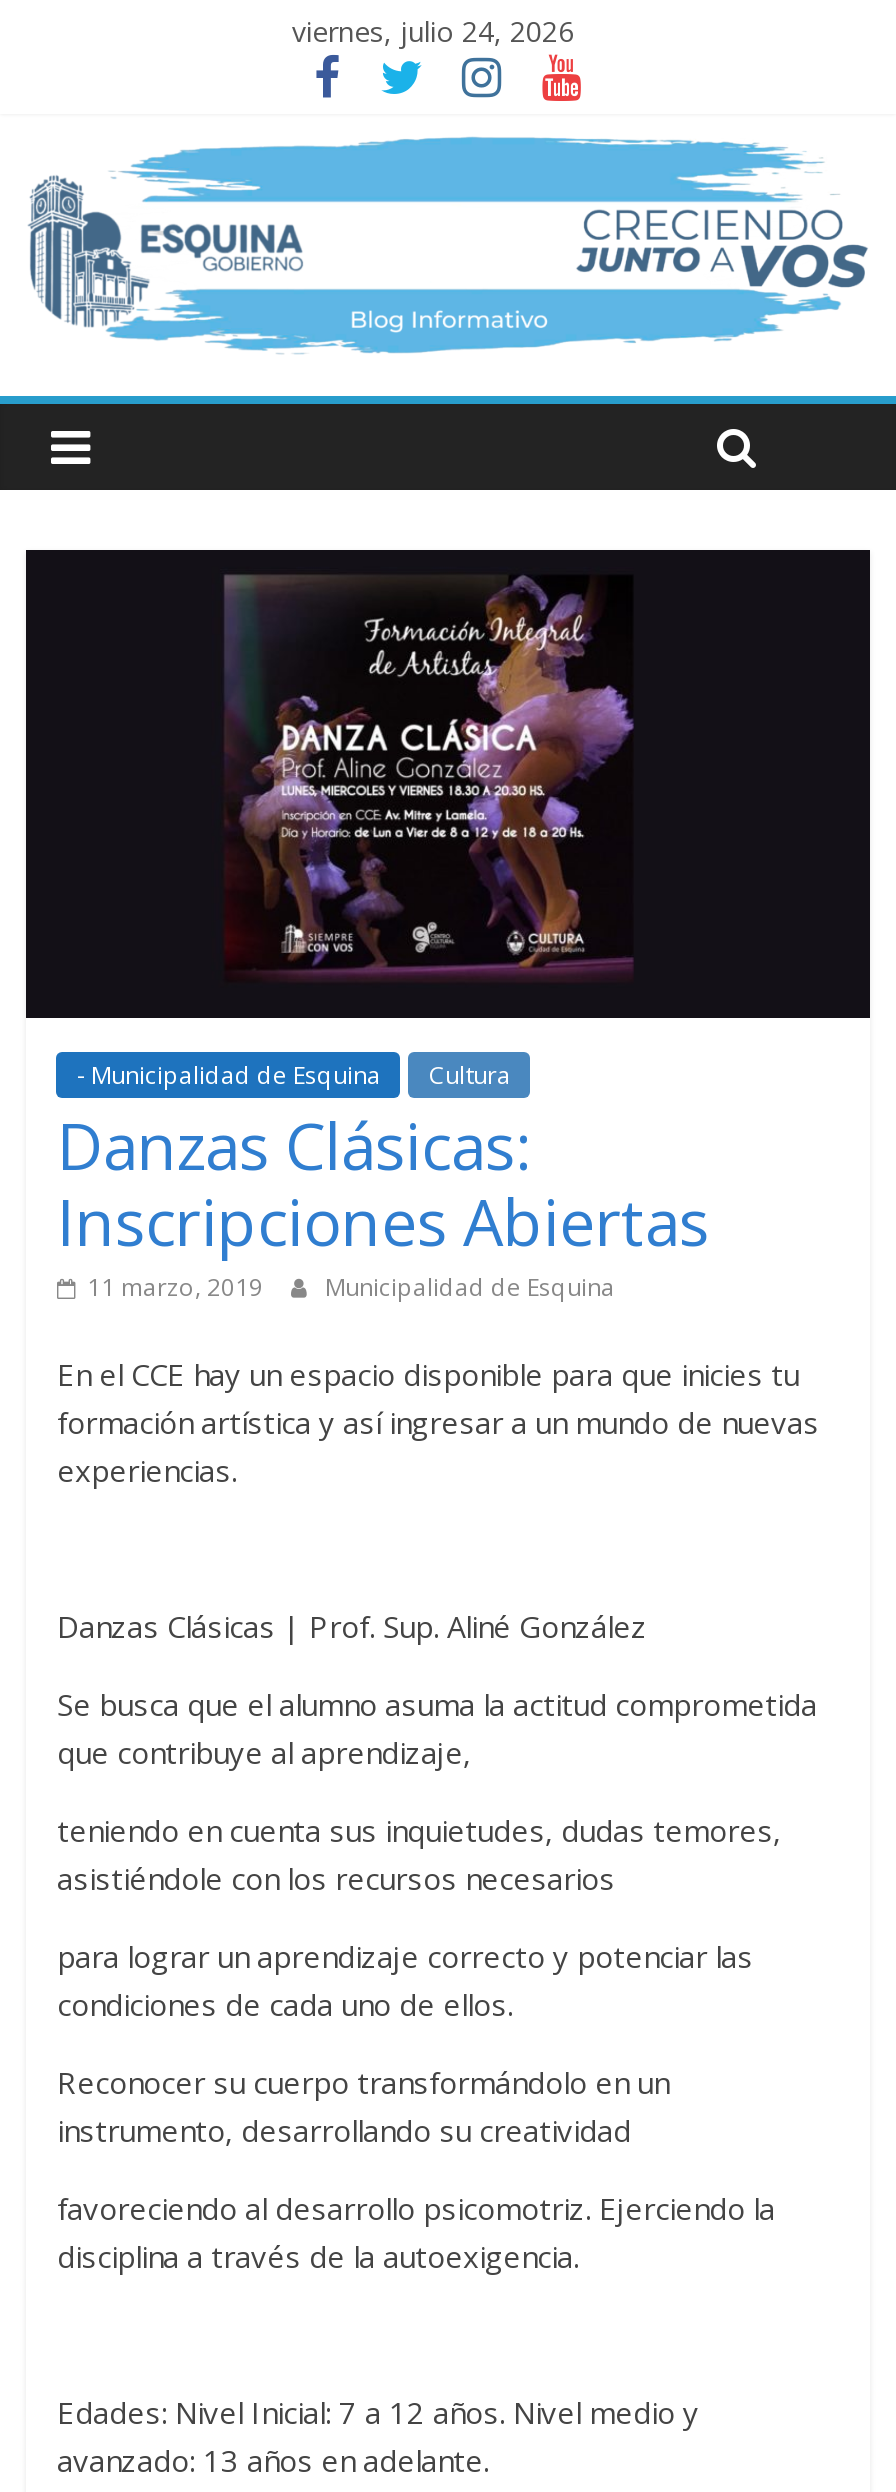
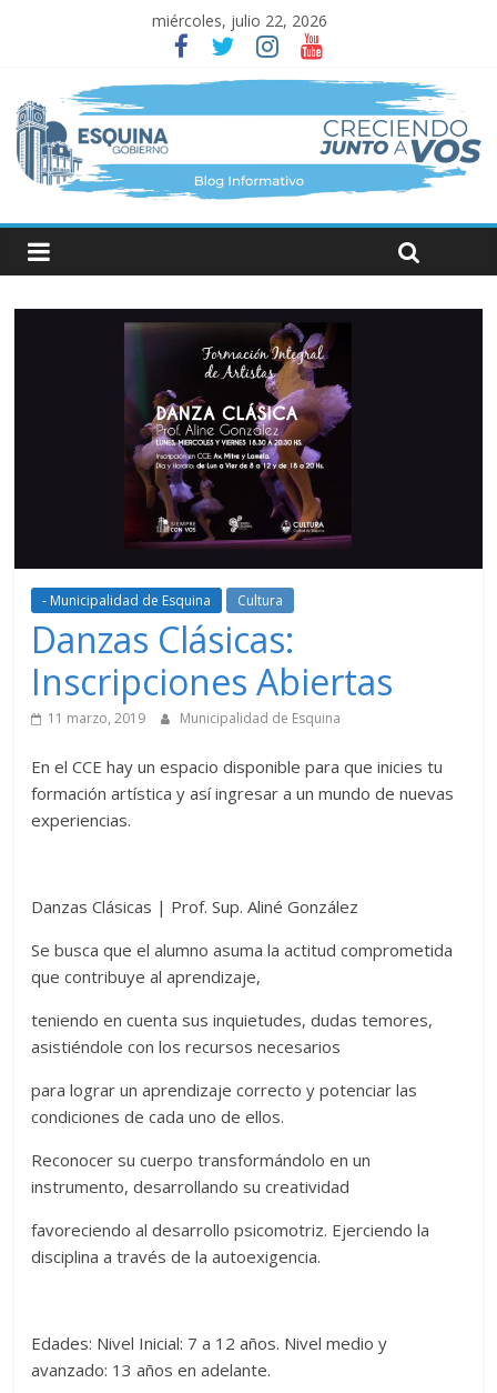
[292,12,574,50] viernes, julio 24, 2026 -> [153,10,328,31] miércoles, julio 22, 2026

